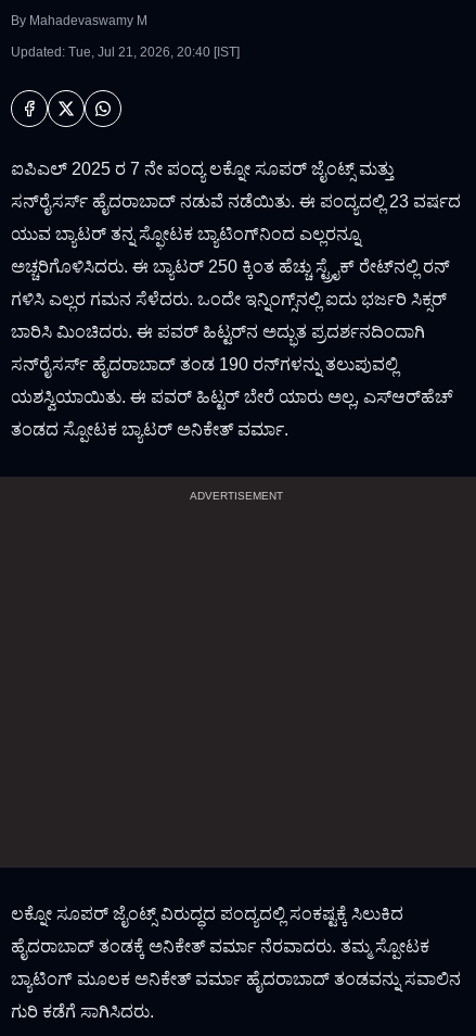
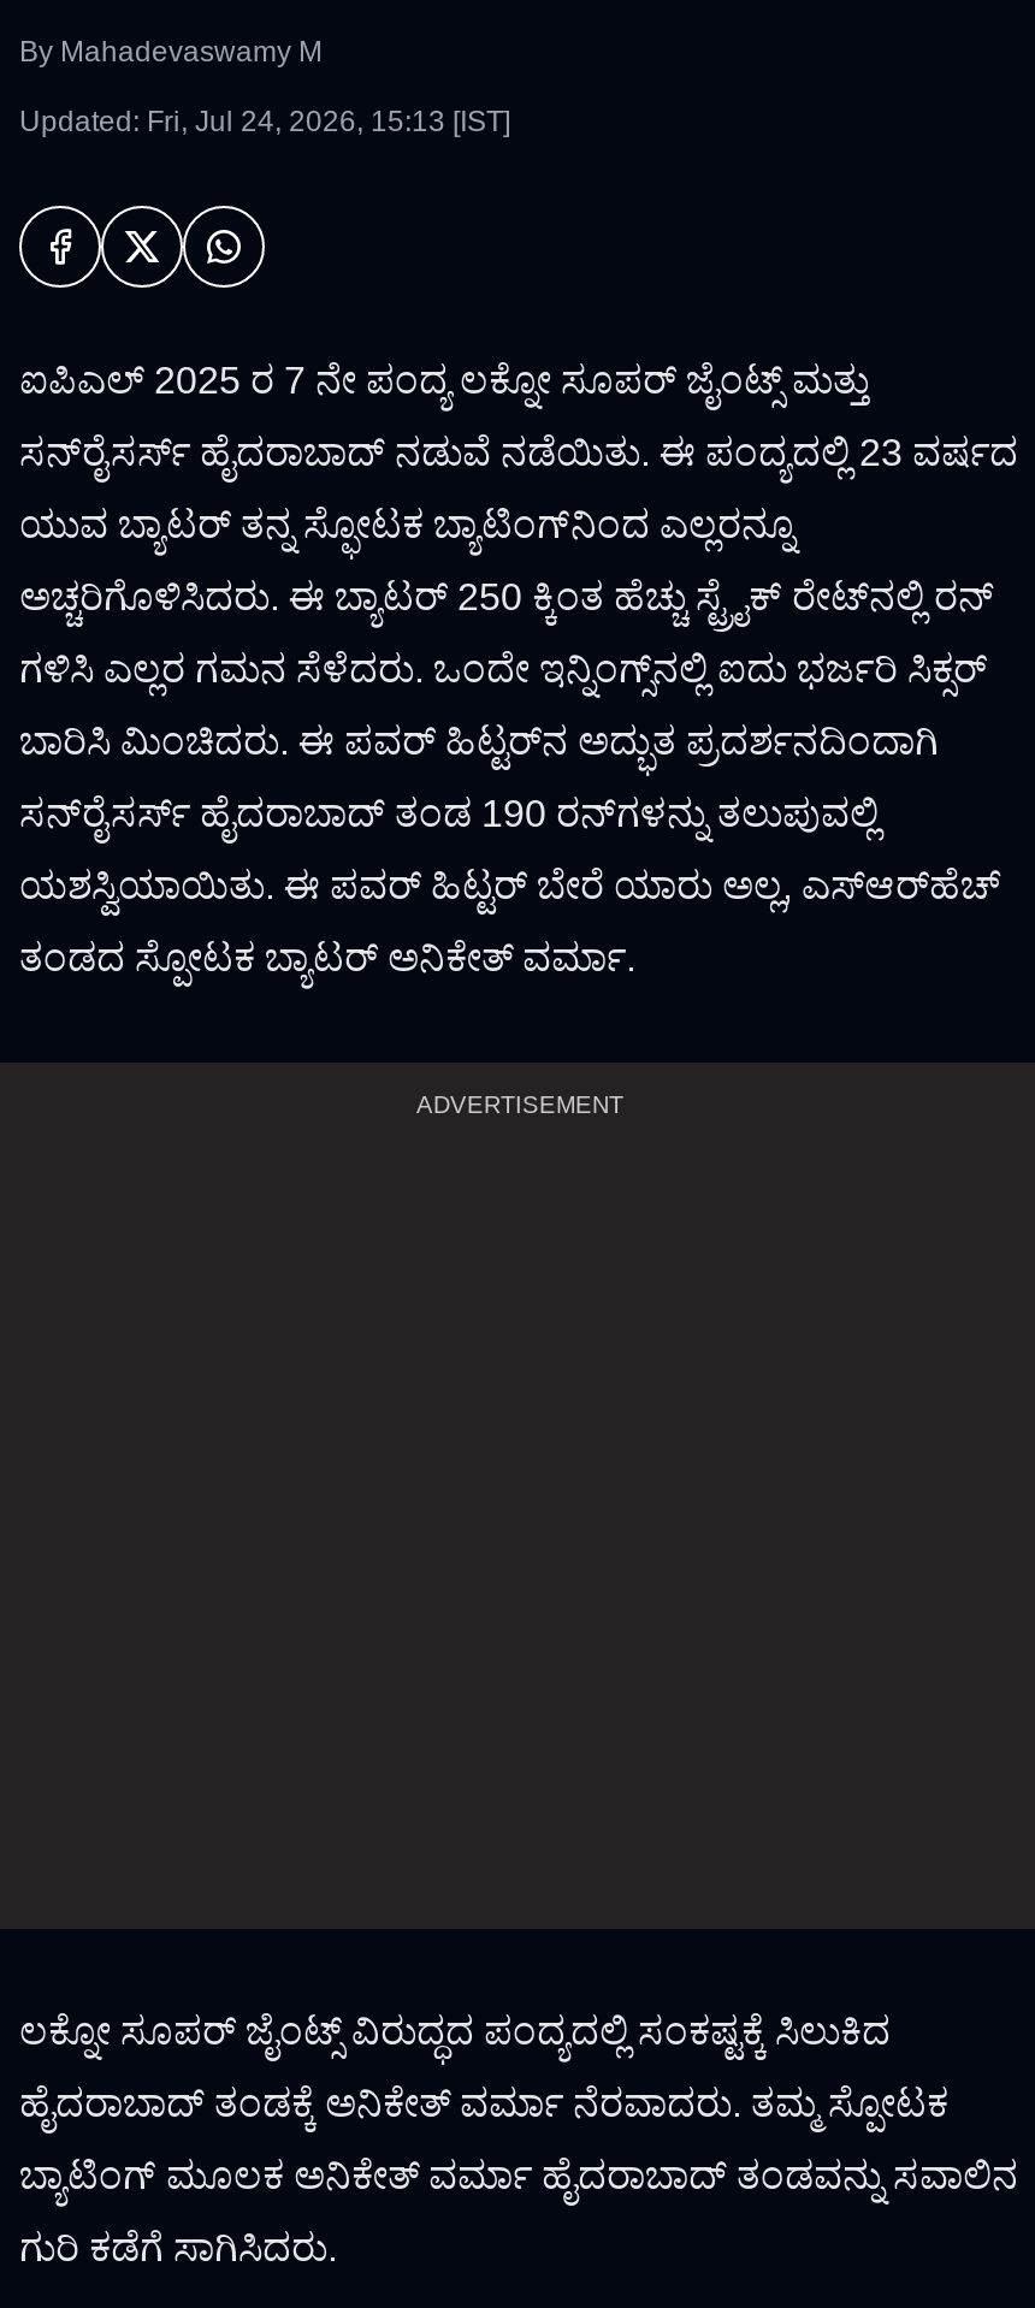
[11,45,240,60] Updated: Tue, Jul 21, 2026, 20:40 [IST] -> [19,105,510,138] Updated: Fri, Jul 24, 2026, 15:13 [IST]

